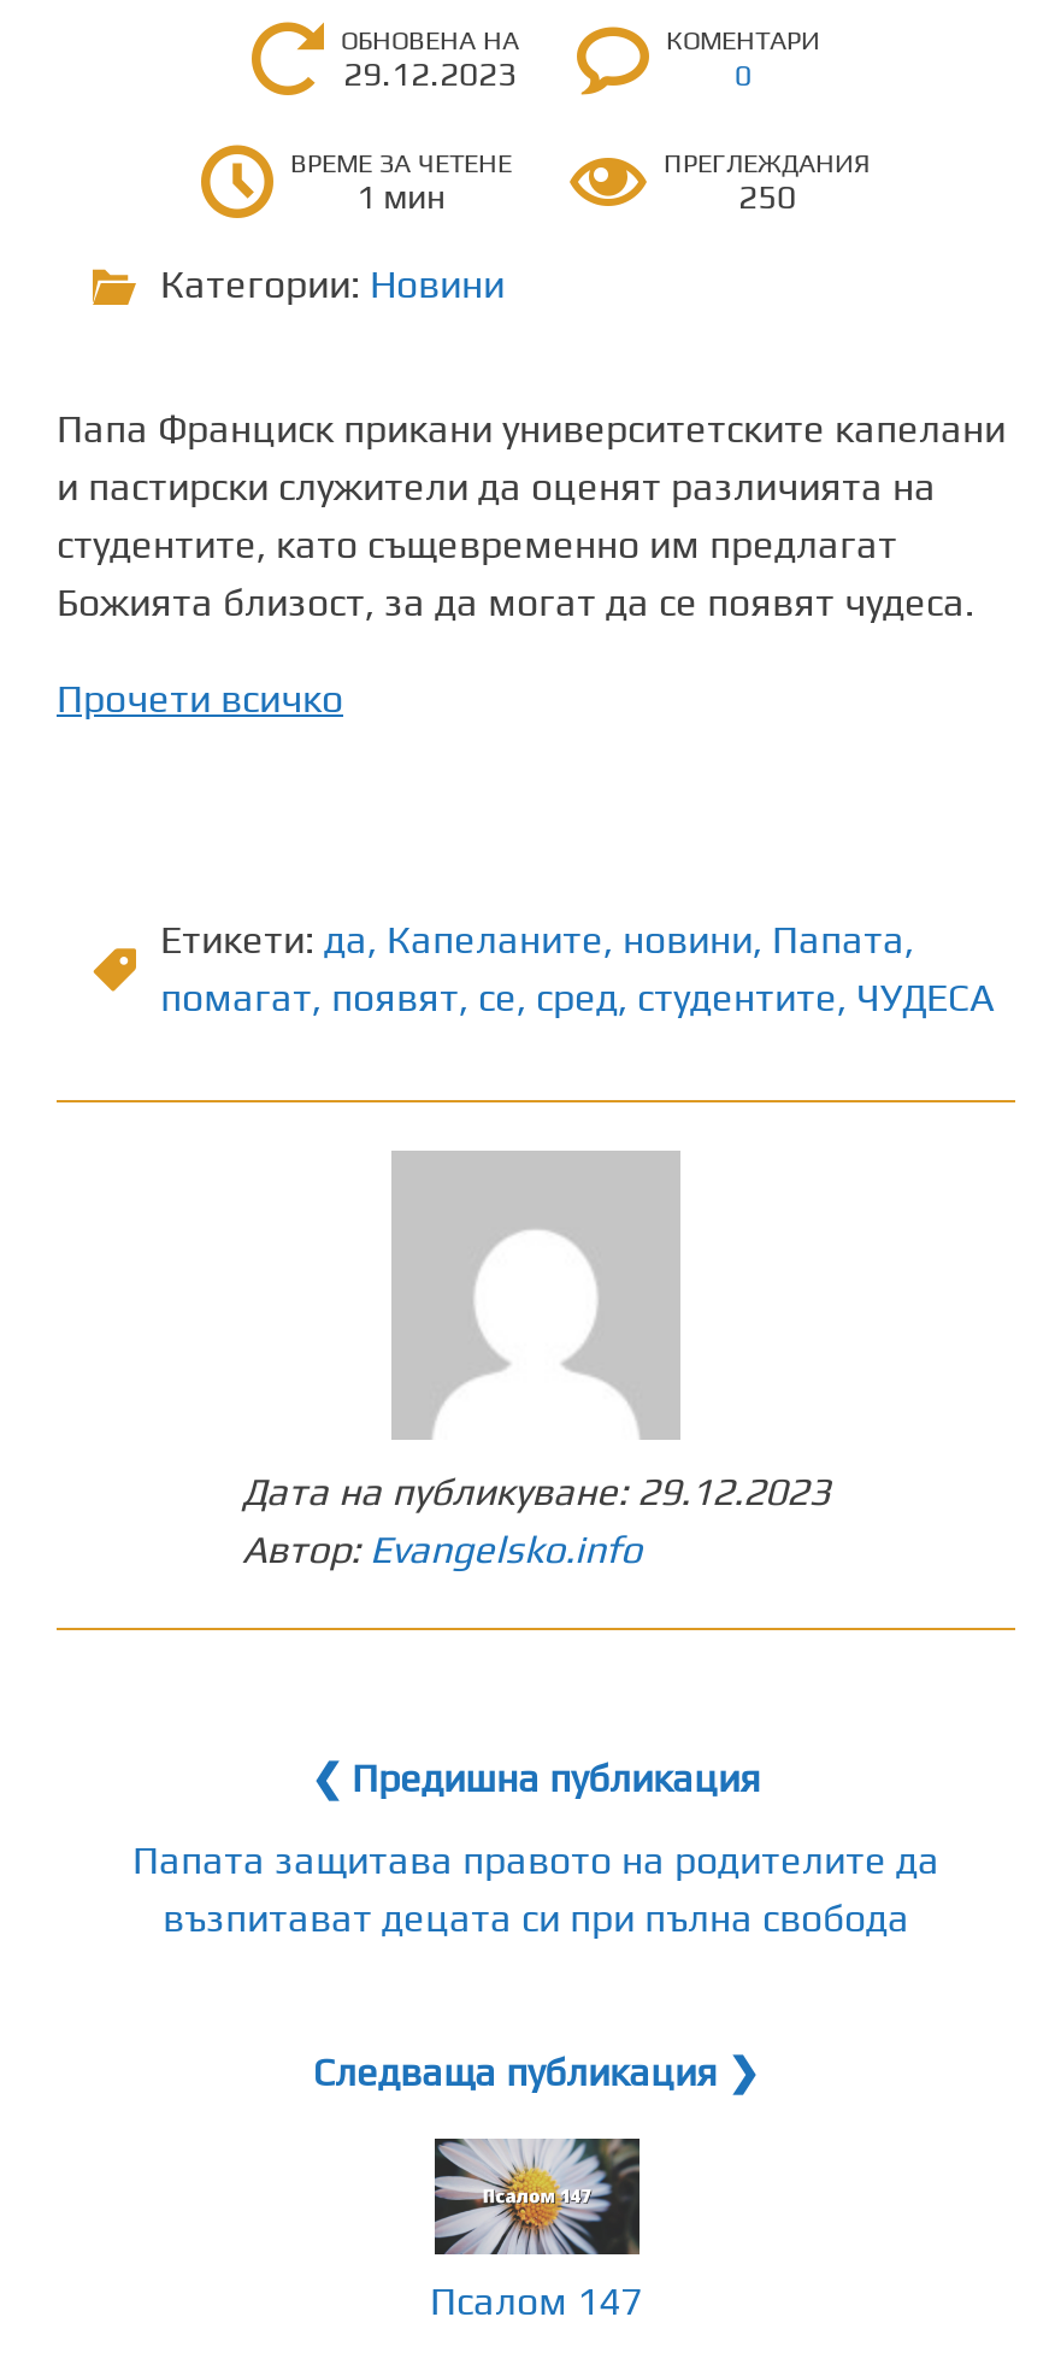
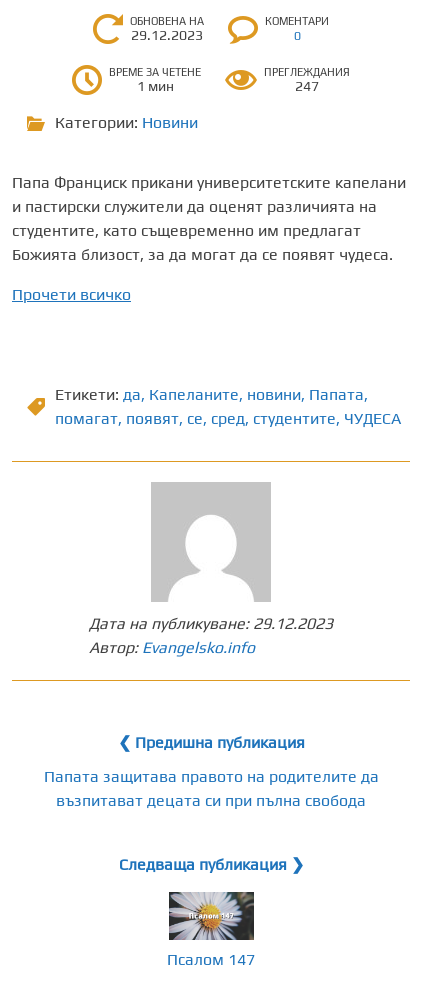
[738,177,796,216] 250 -> [295,78,319,94] 247

